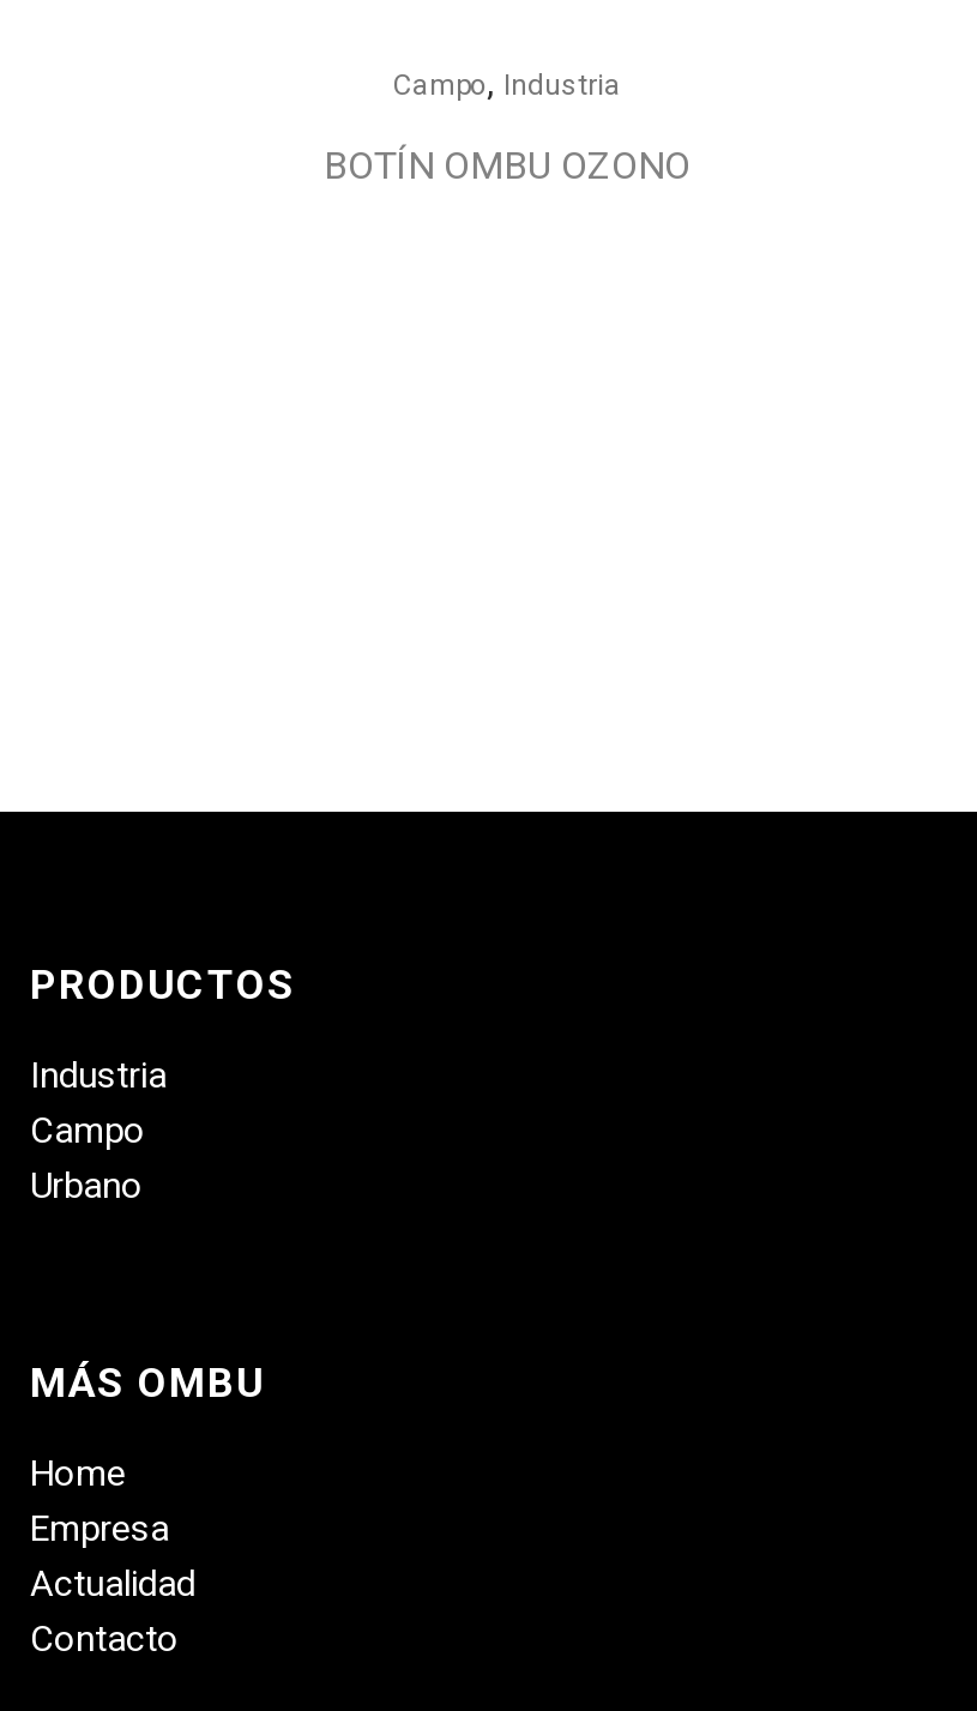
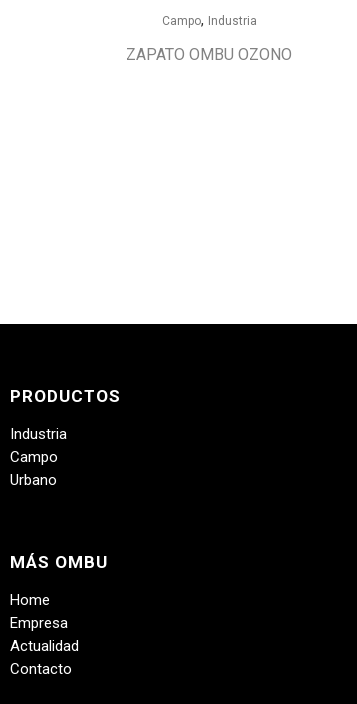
[324,141,690,187] BOTÍN OMBU OZONO -> [126,45,292,64] ZAPATO OMBU OZONO

